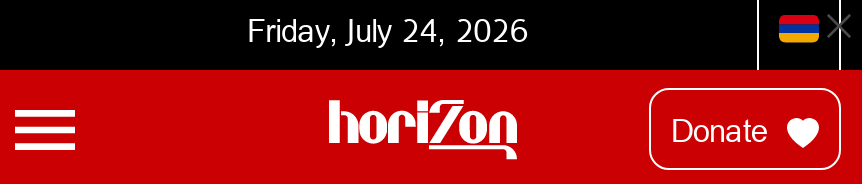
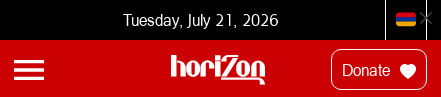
[247,9,527,47] Friday, July 24, 2026 -> [123,9,278,28] Tuesday, July 21, 2026

